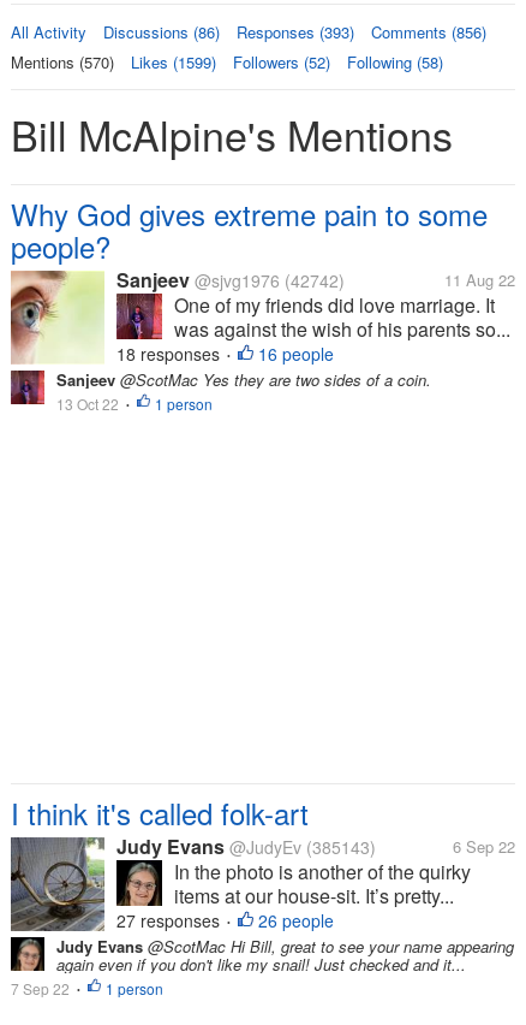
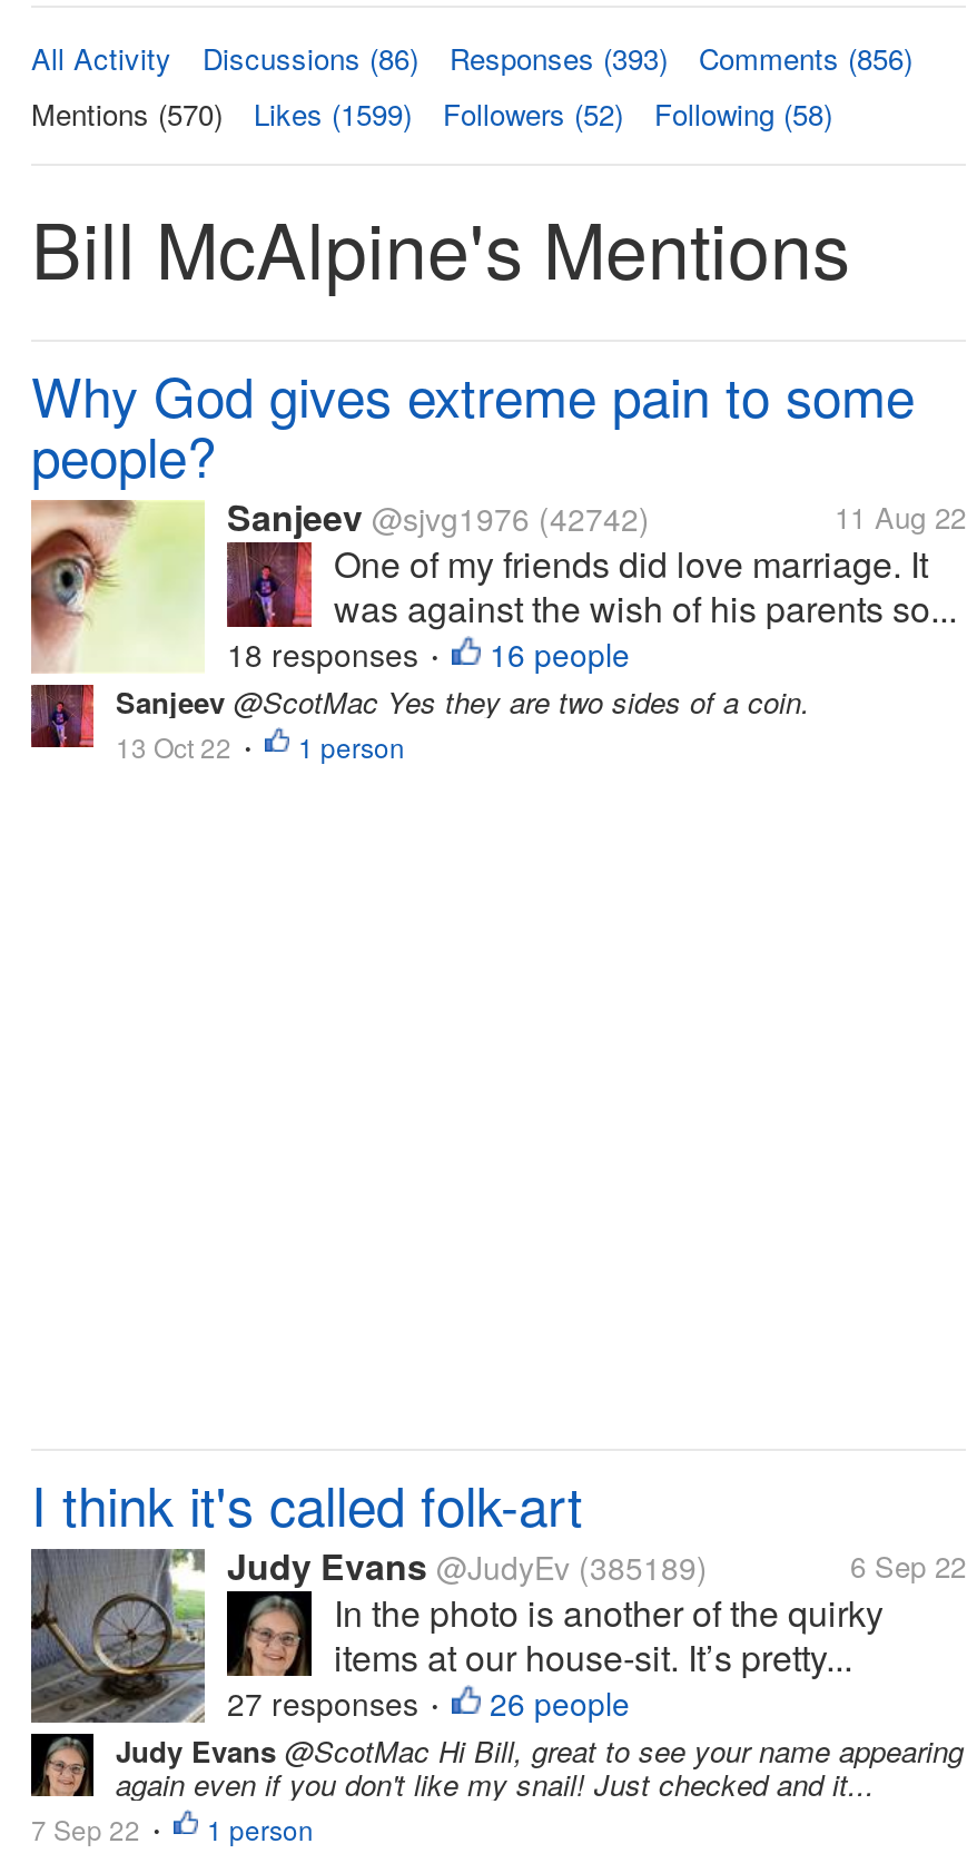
[116,833,376,860] Judy Evans @JudyEv (385143) -> [227,1540,708,1591] Judy Evans @JudyEv (385189)

